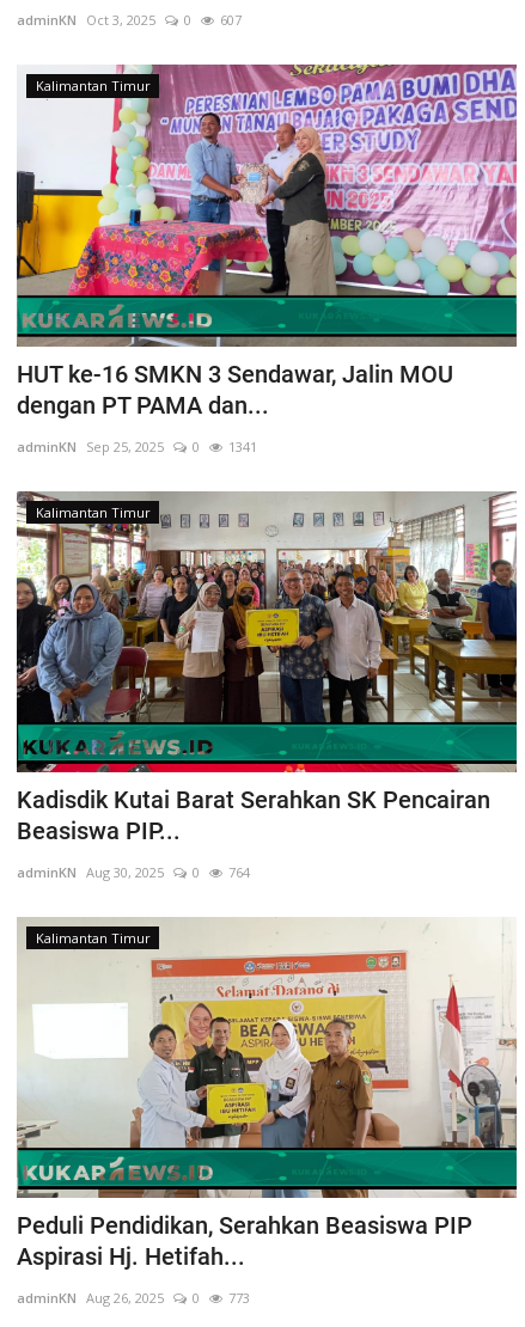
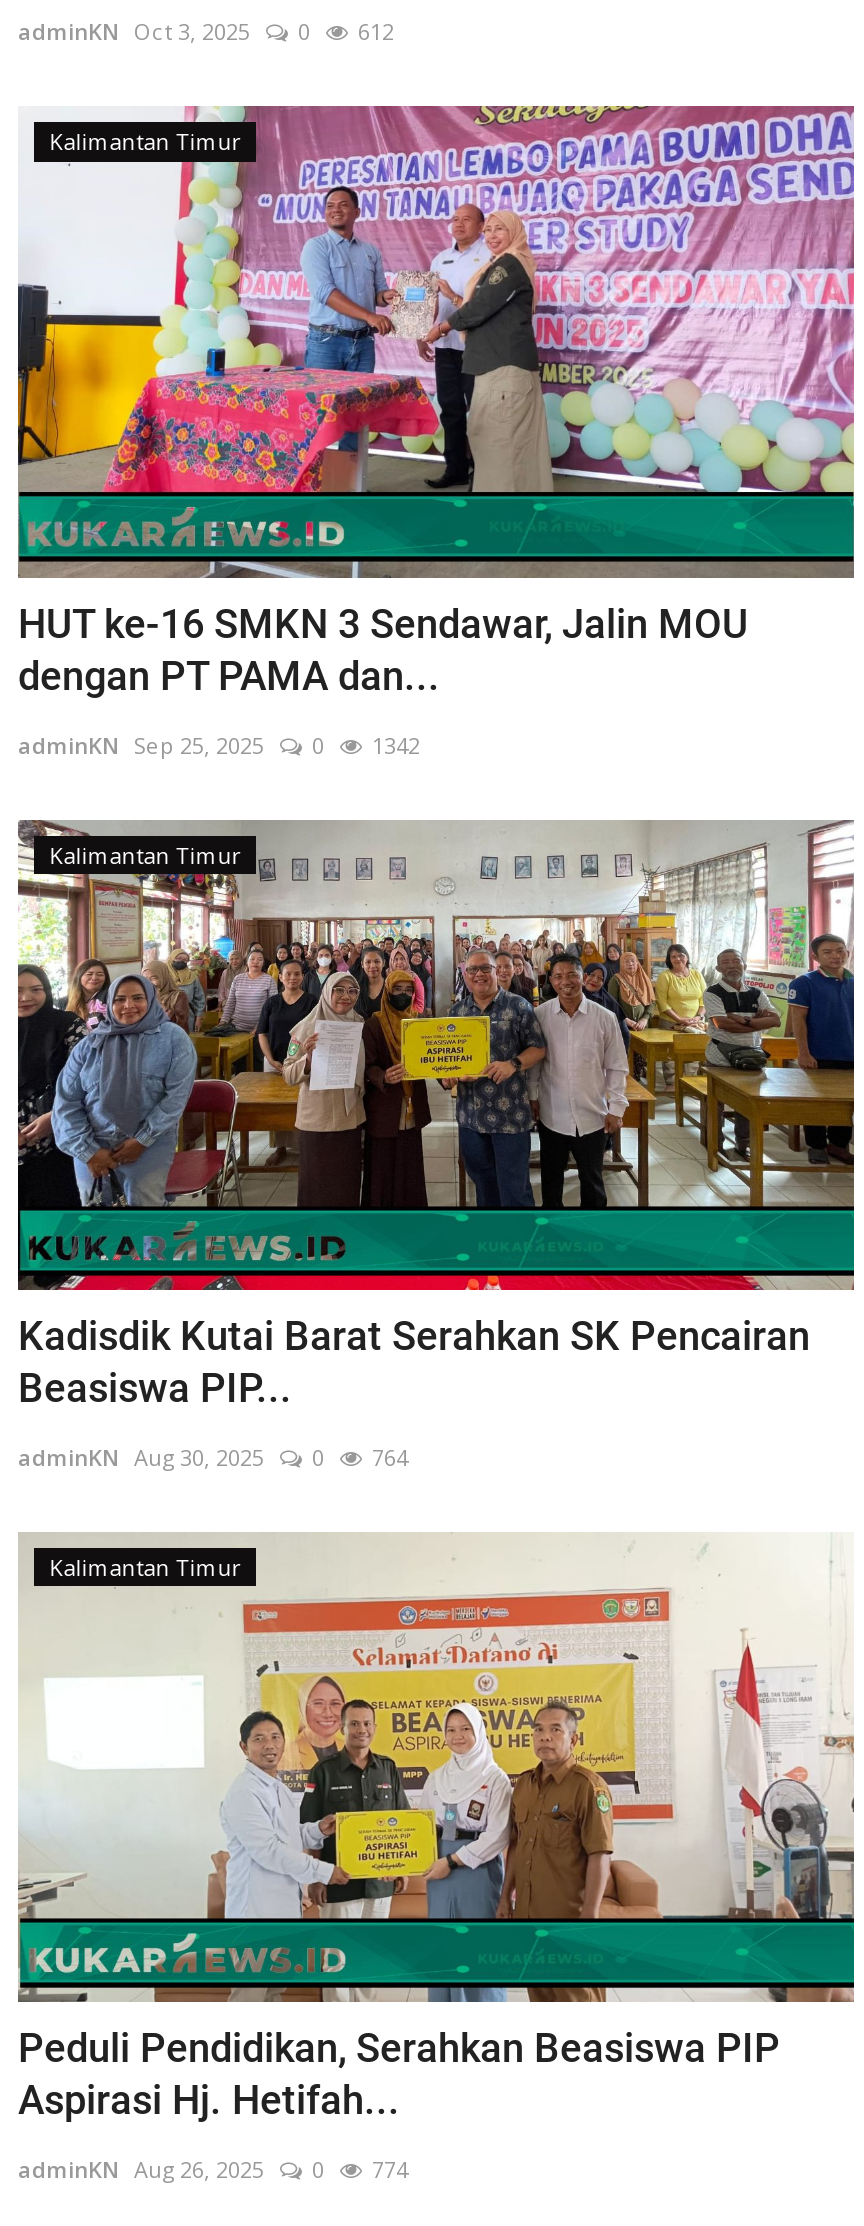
[17,11,242,29] adminKN Oct 3, 2025 0 607 -> [18,17,394,47] adminKN Oct 3, 2025 0 612
[17,437,257,455] adminKN Sep 25, 2025 0 1341 -> [18,729,420,759] adminKN Sep 25, 2025 0 1342
[17,1289,250,1306] adminKN Aug 26, 2025 0 773 -> [18,2154,408,2184] adminKN Aug 26, 2025 0 774

